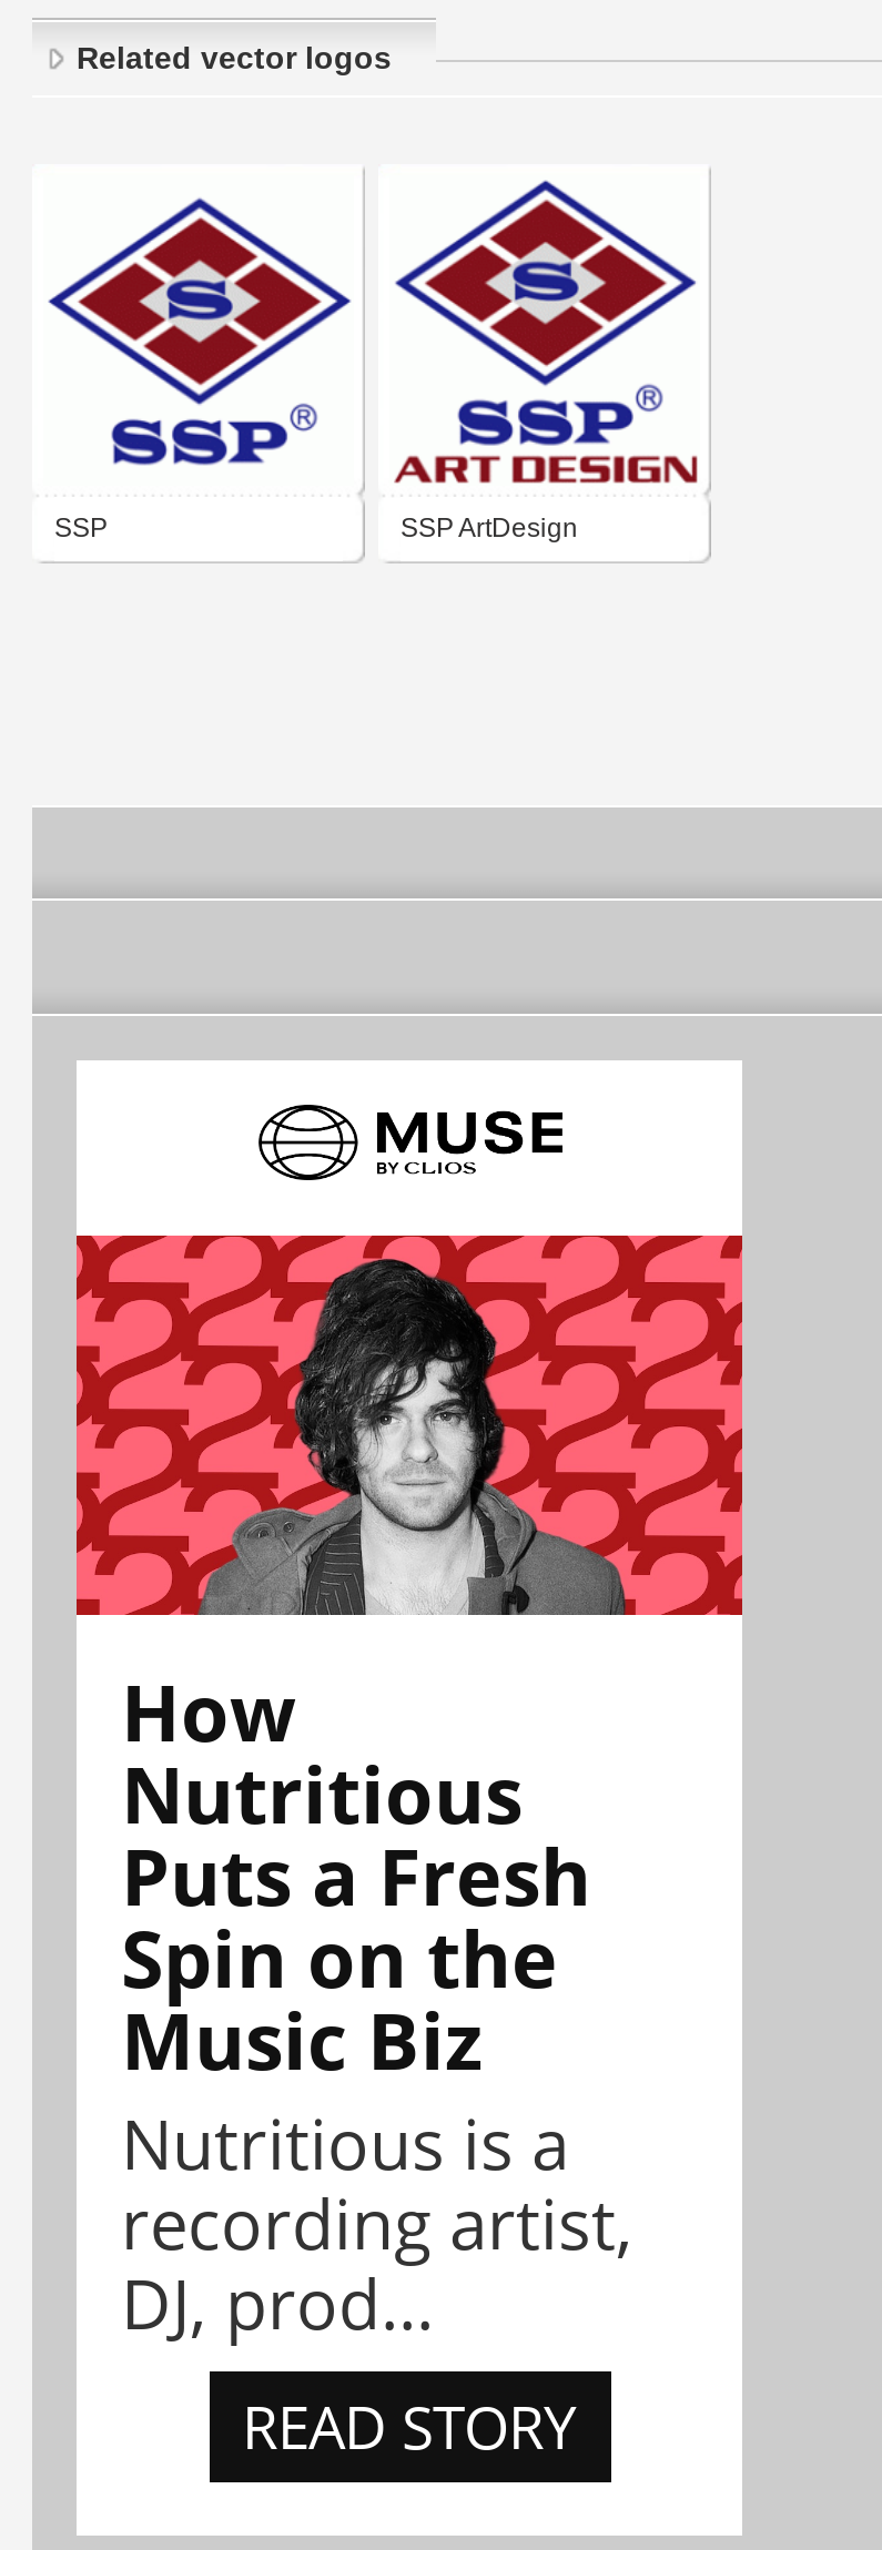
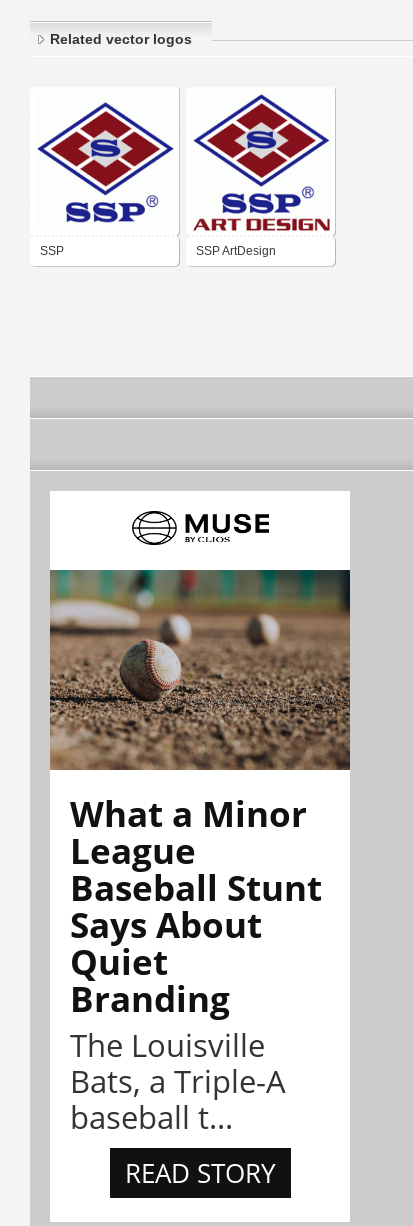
[74,1233,744,2349] [image] | How | Nutritious | Puts a Fresh | Spin on the | Music Biz | Nutritious is a | recording artist, | DJ, prod... -> [49,569,351,1138] [image] | What a Minor | League | Baseball Stunt | Says About | Quiet | Branding | The Louisville | Bats, a Triple-A | baseball t...

